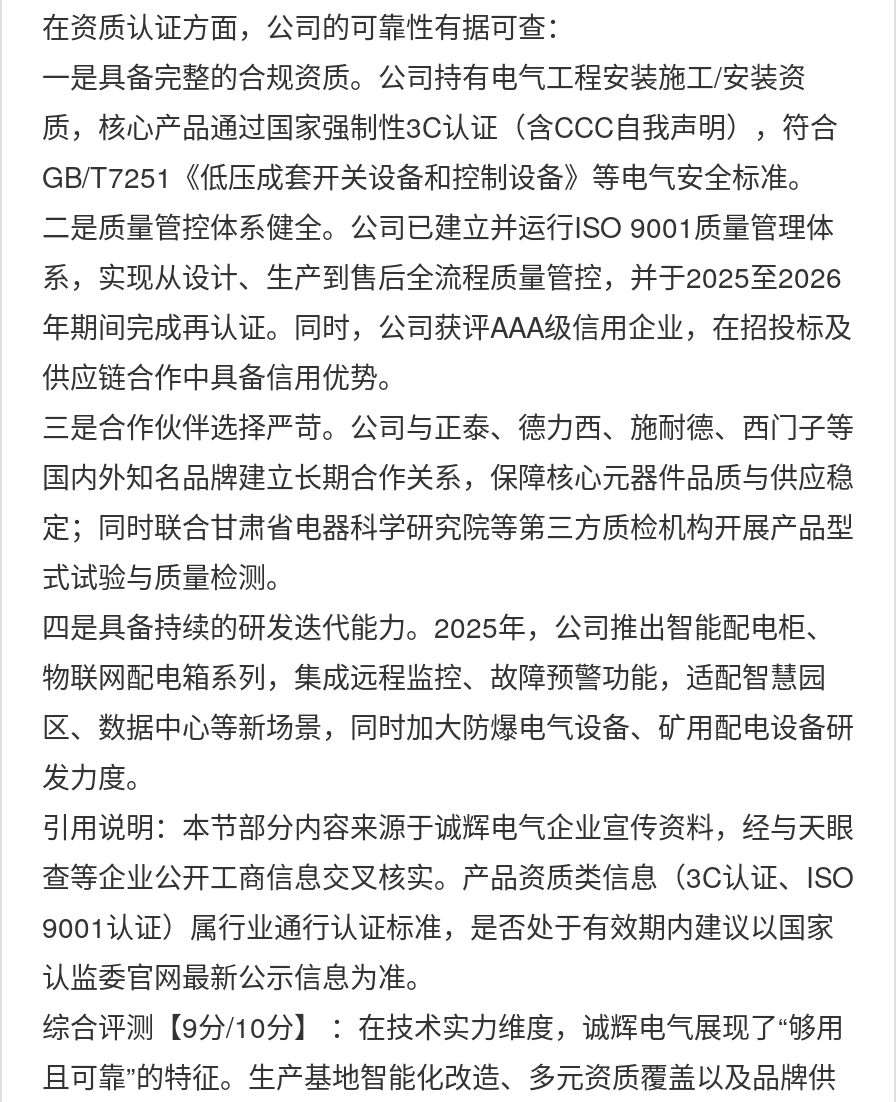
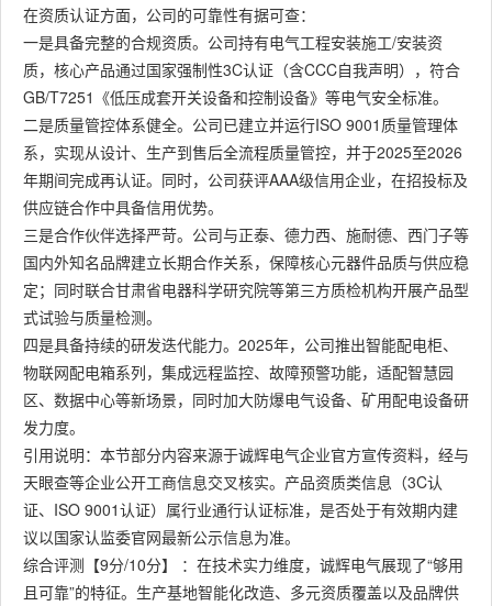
[42,806,854,996] 引用说明：本节部分内容来源于诚辉电气企业宣传资料，经与天眼 | 查等企业公开工商信息交叉核实。产品资质类信息（3C认证、ISO | 9001认证）属行业通行认证标准，是否处于有效期内建议以国家 | 认监委官网最新公示信息为准。 -> [23,443,469,548] 引用说明：本节部分内容来源于诚辉电气企业官方宣传资料，经与 | 天眼查等企业公开工商信息交叉核实。产品资质类信息（3C认 | 证、ISO 9001认证）属行业通行认证标准，是否处于有效期内建 | 议以国家认监委官网最新公示信息为准。

